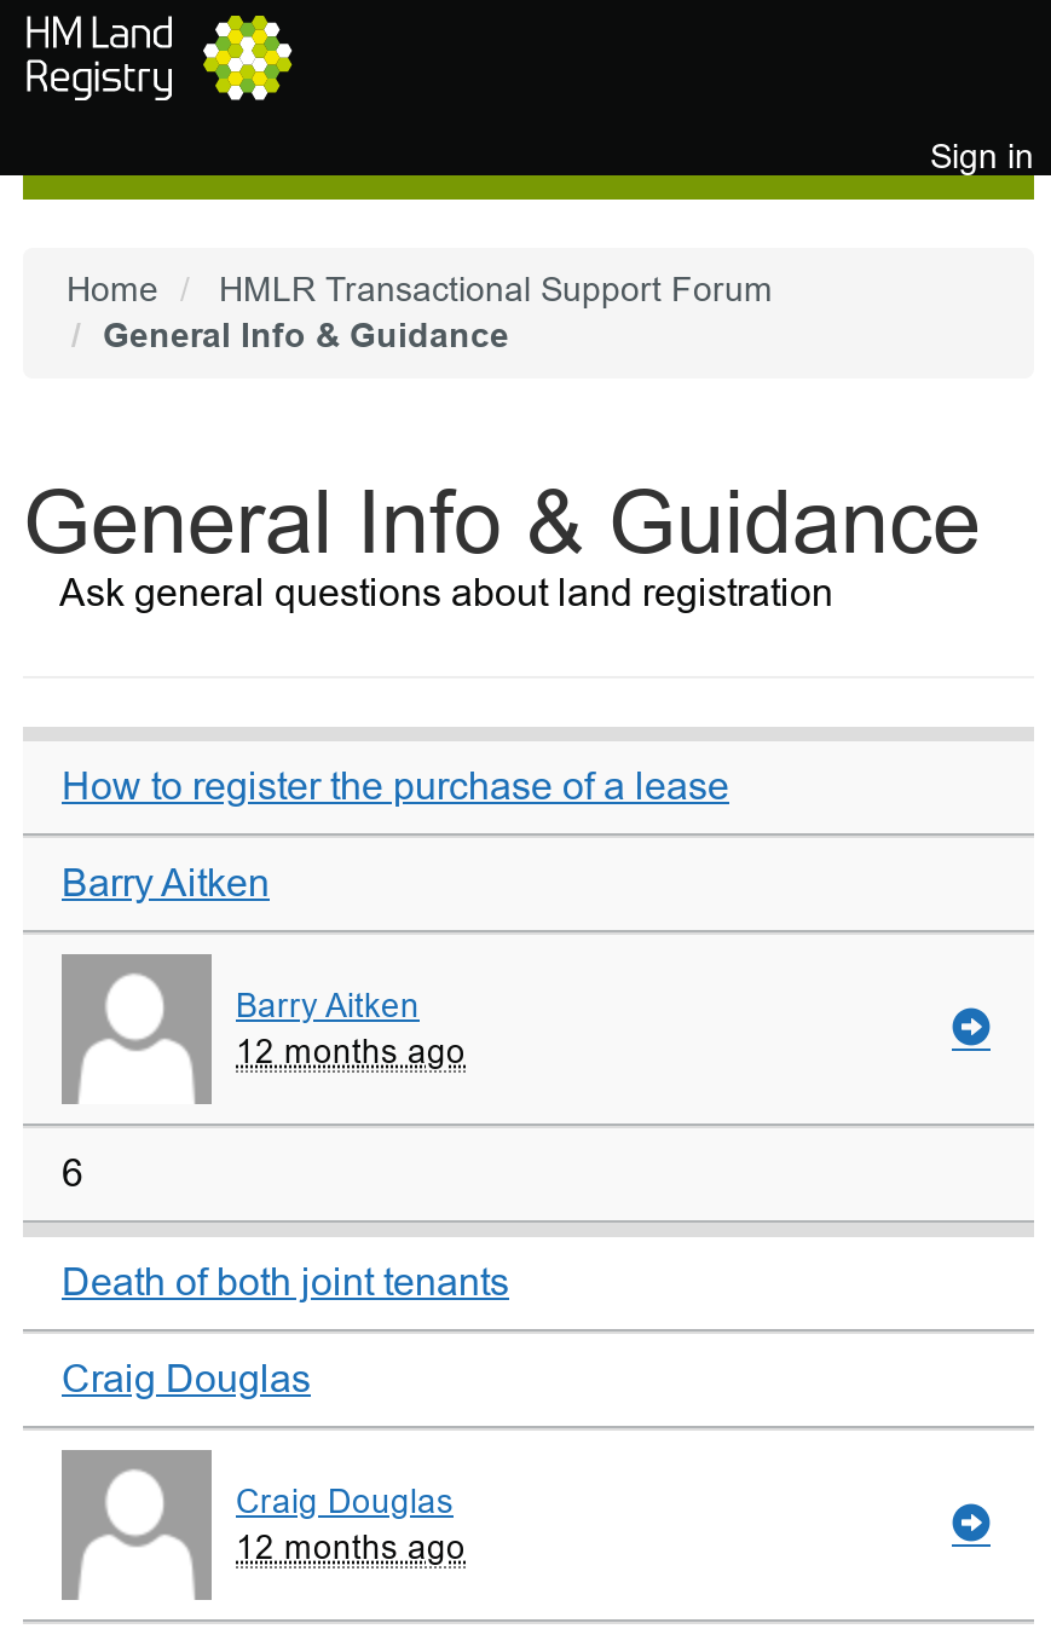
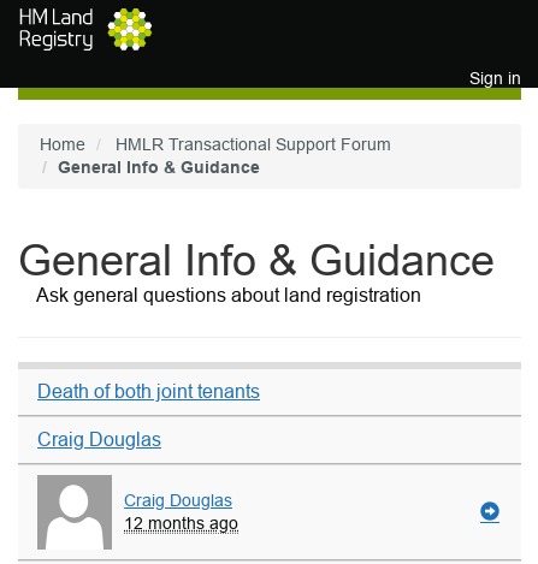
[62,765,729,1193] How to register the purchase of a lease | Barry Aitken | Barry Aitken | 12 months ago | 6 -> none

